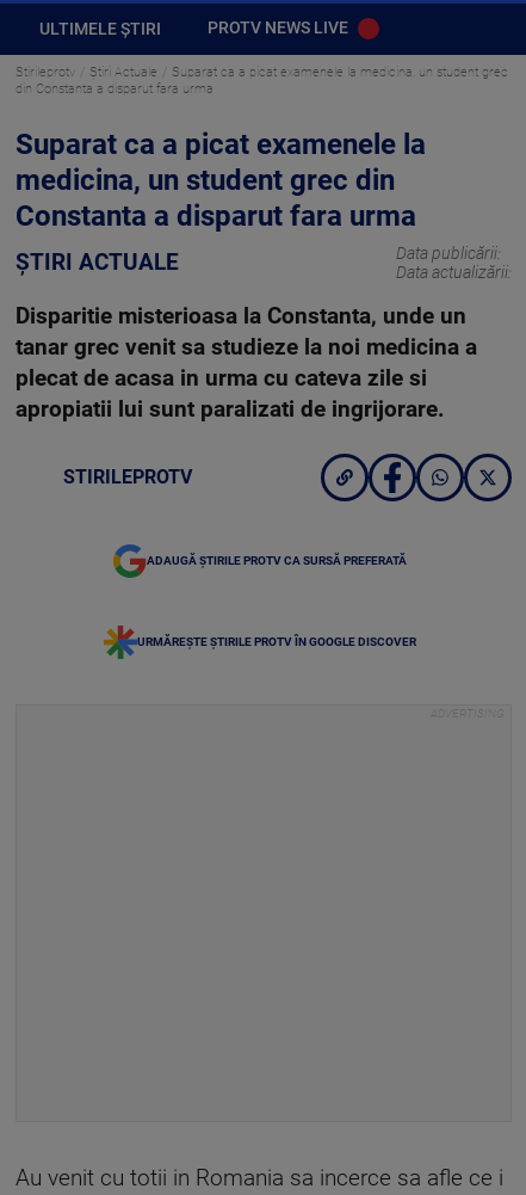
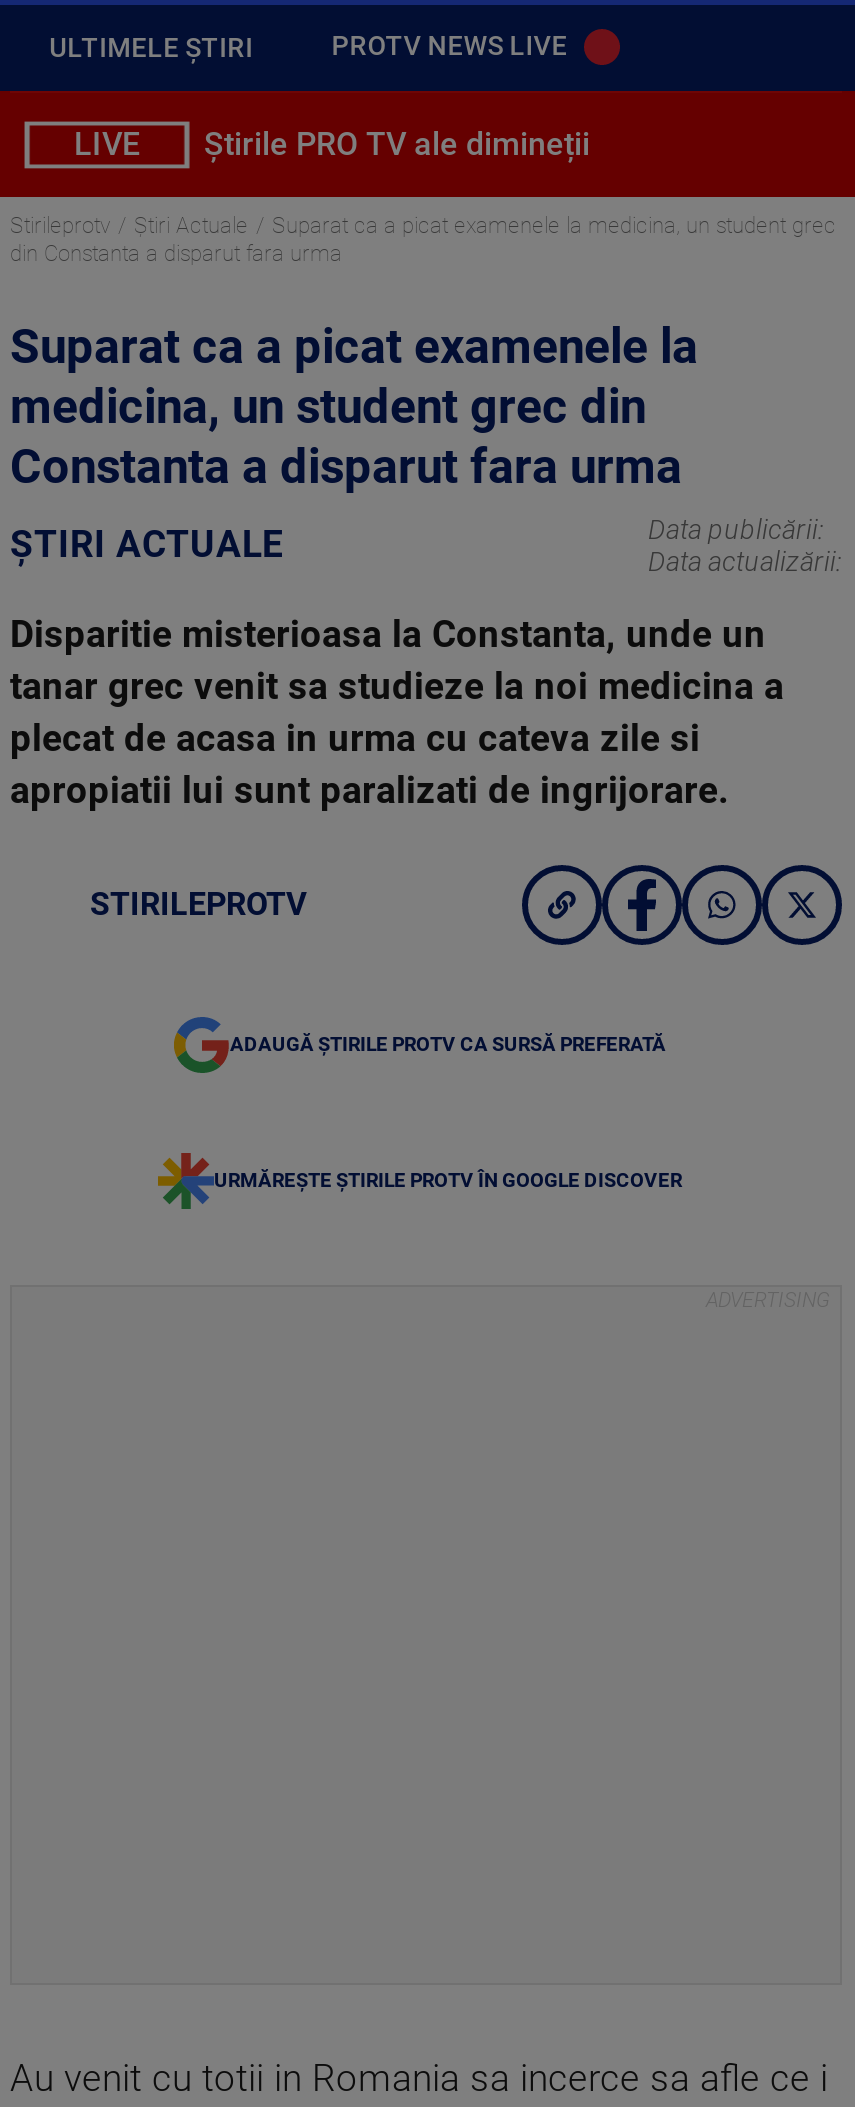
none -> [74,125,590,163] LIVE | Știrile PRO TV ale dimineții

